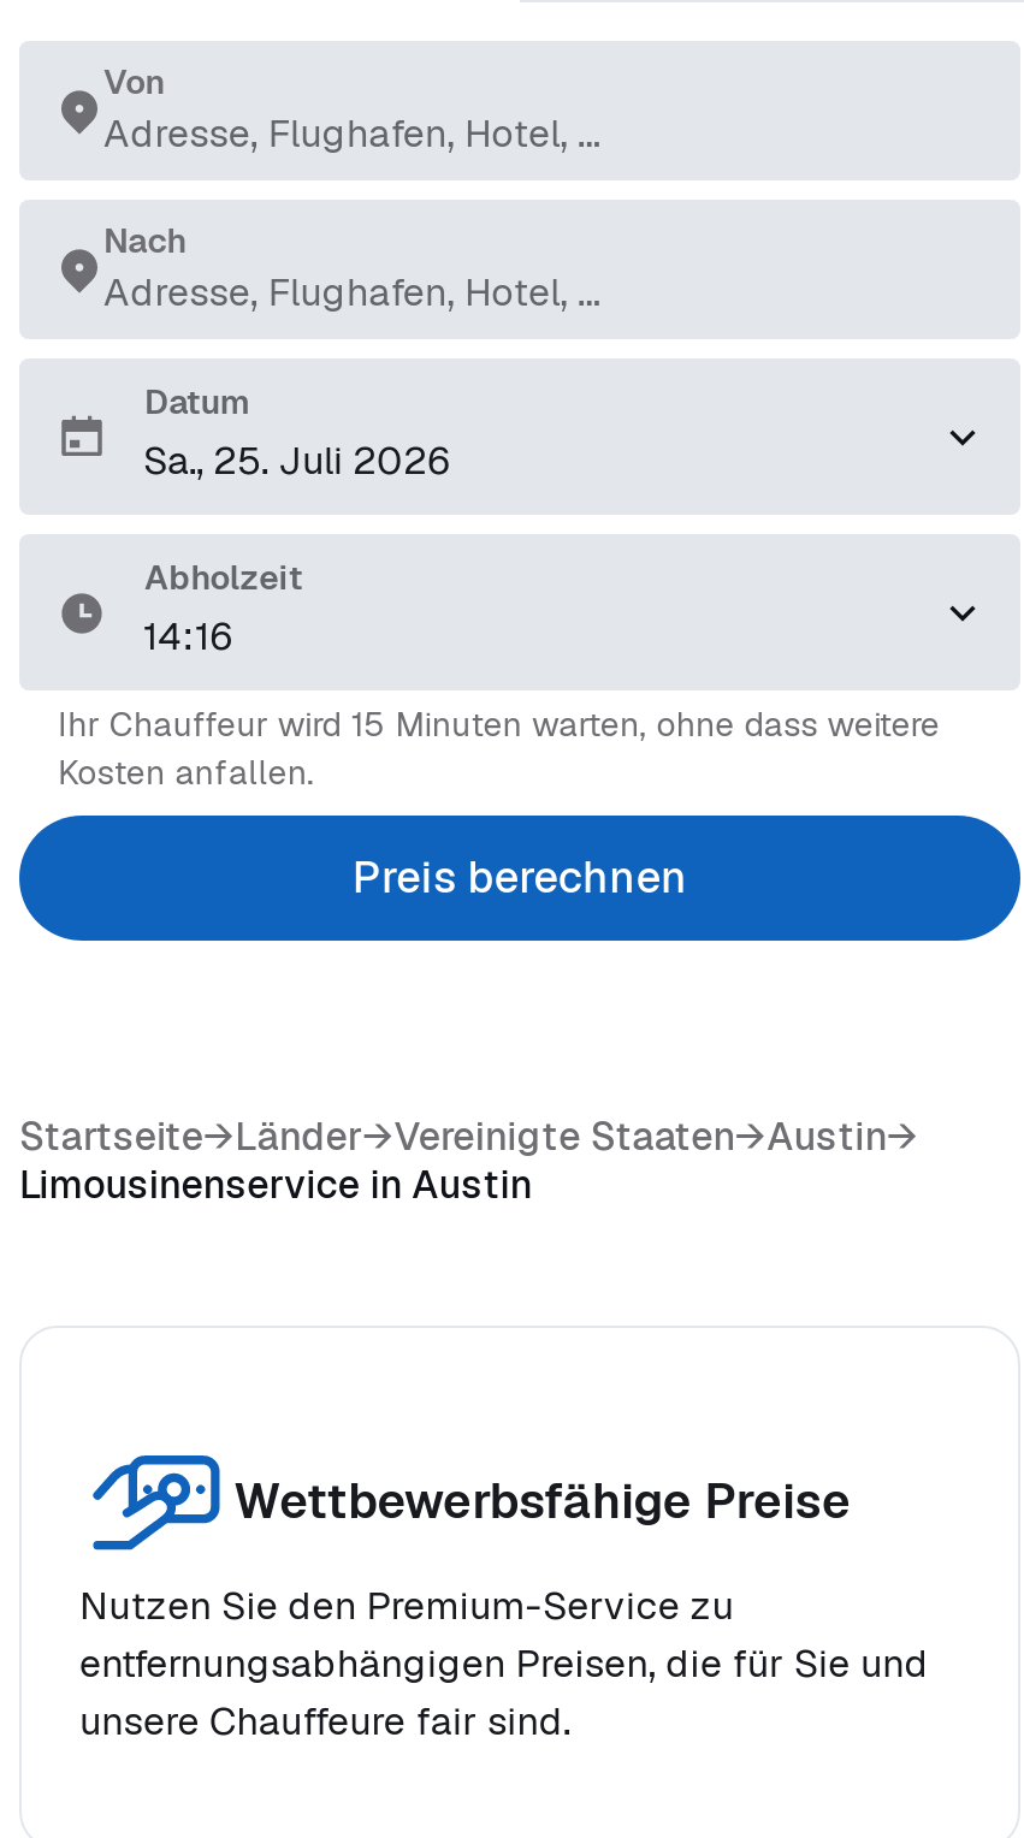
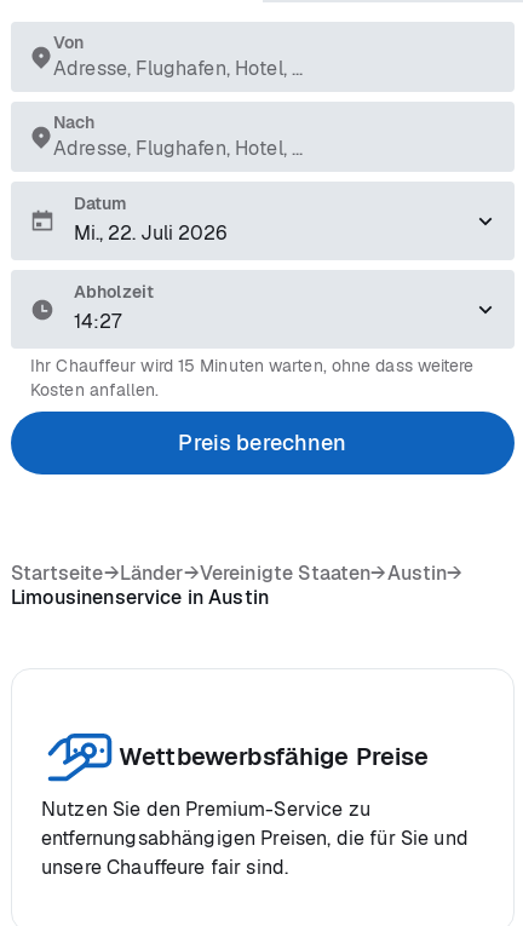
[143,610,232,660] 14:16 -> [73,308,121,333] 14:27

